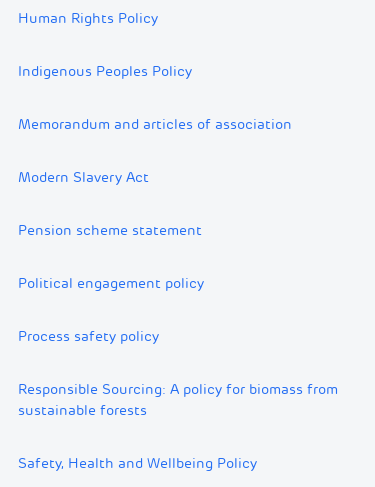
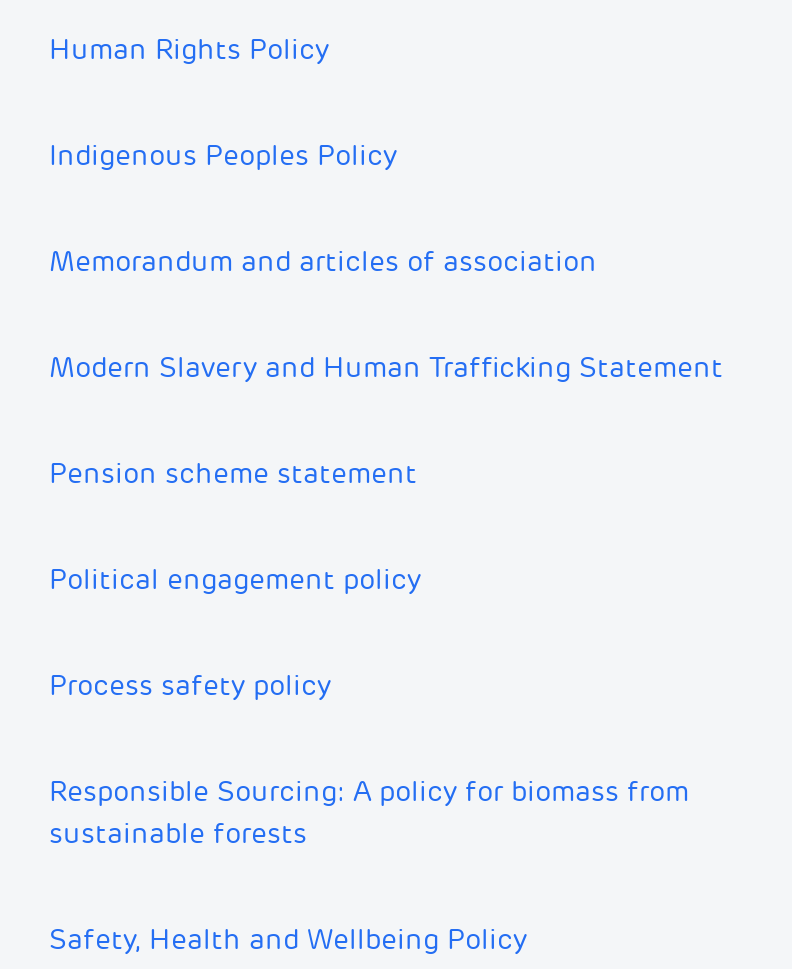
[18,169,149,186] Modern Slavery Act -> [49,351,723,385] Modern Slavery and Human Trafficking Statement

